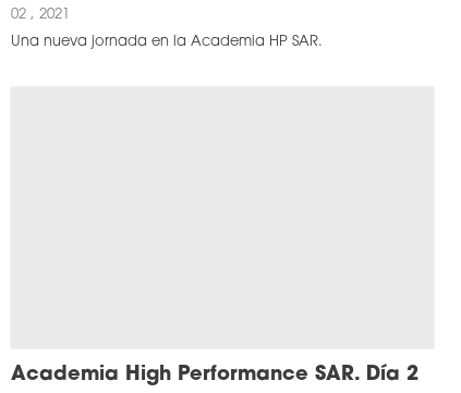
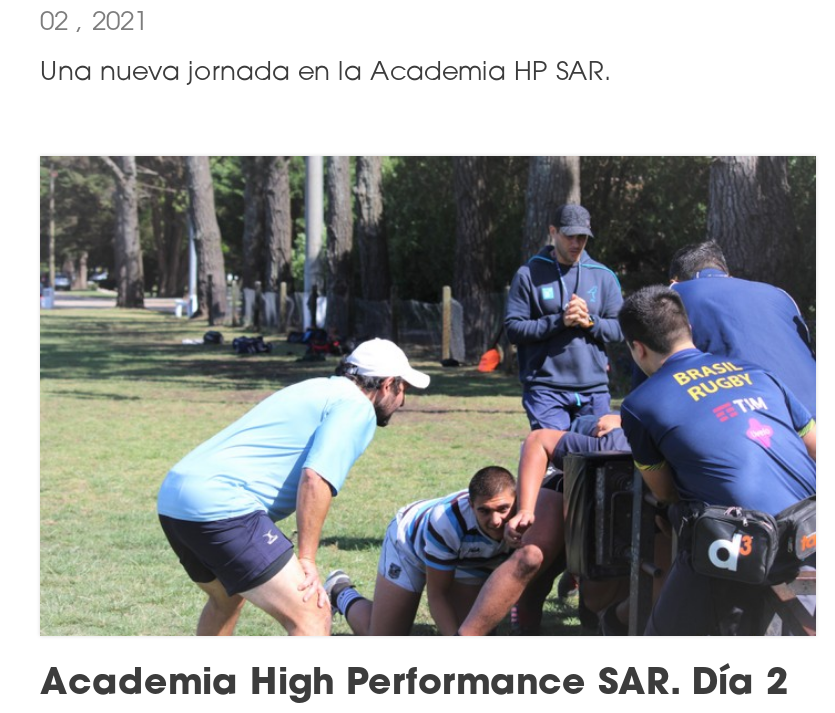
none -> [38,154,818,638] [image]

